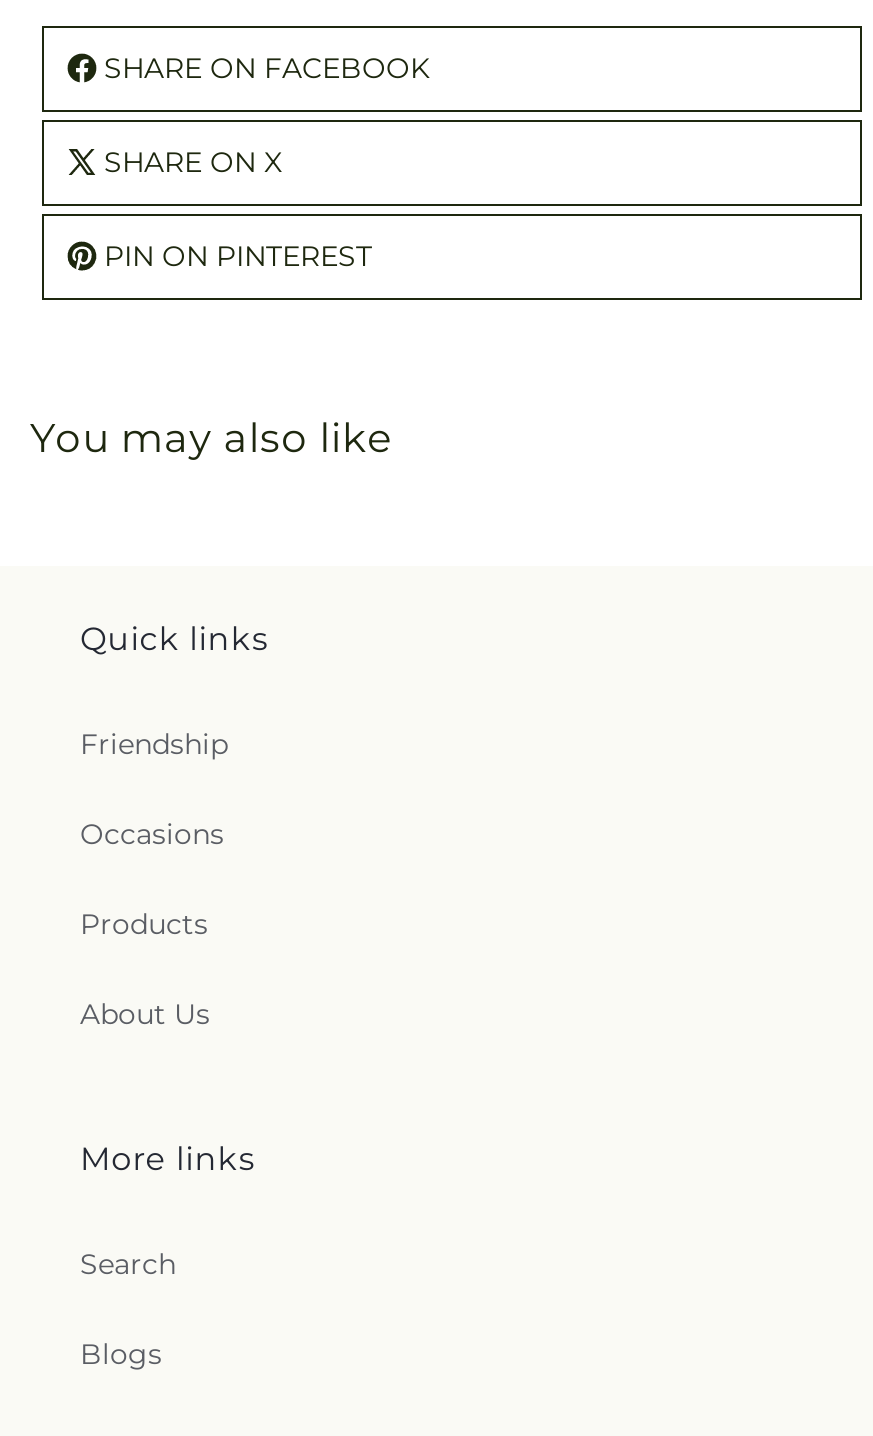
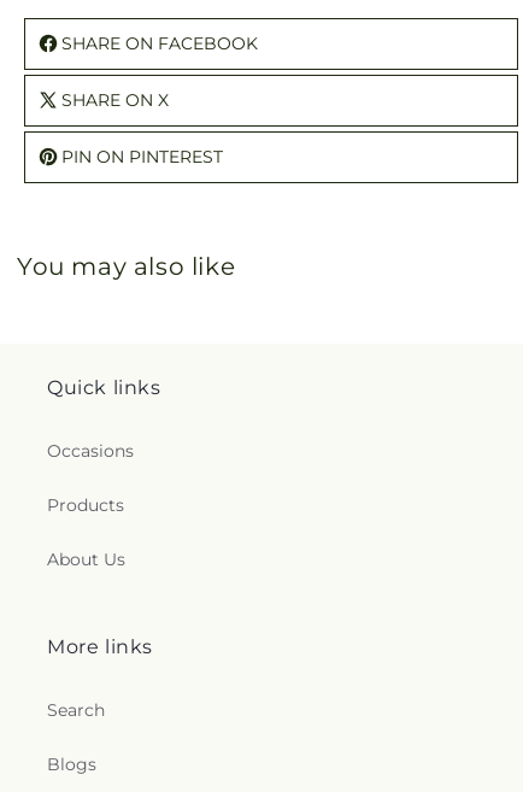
[80,726,228,762] Friendship -> none

